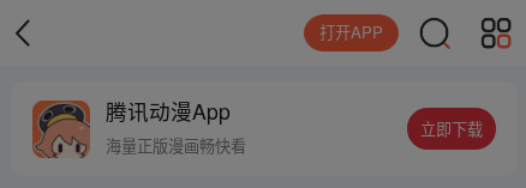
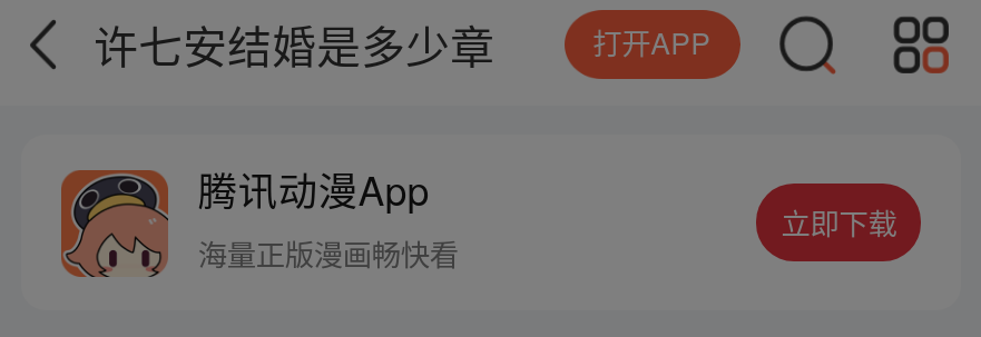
none -> [94,12,495,77] 许七安结婚是多少章

